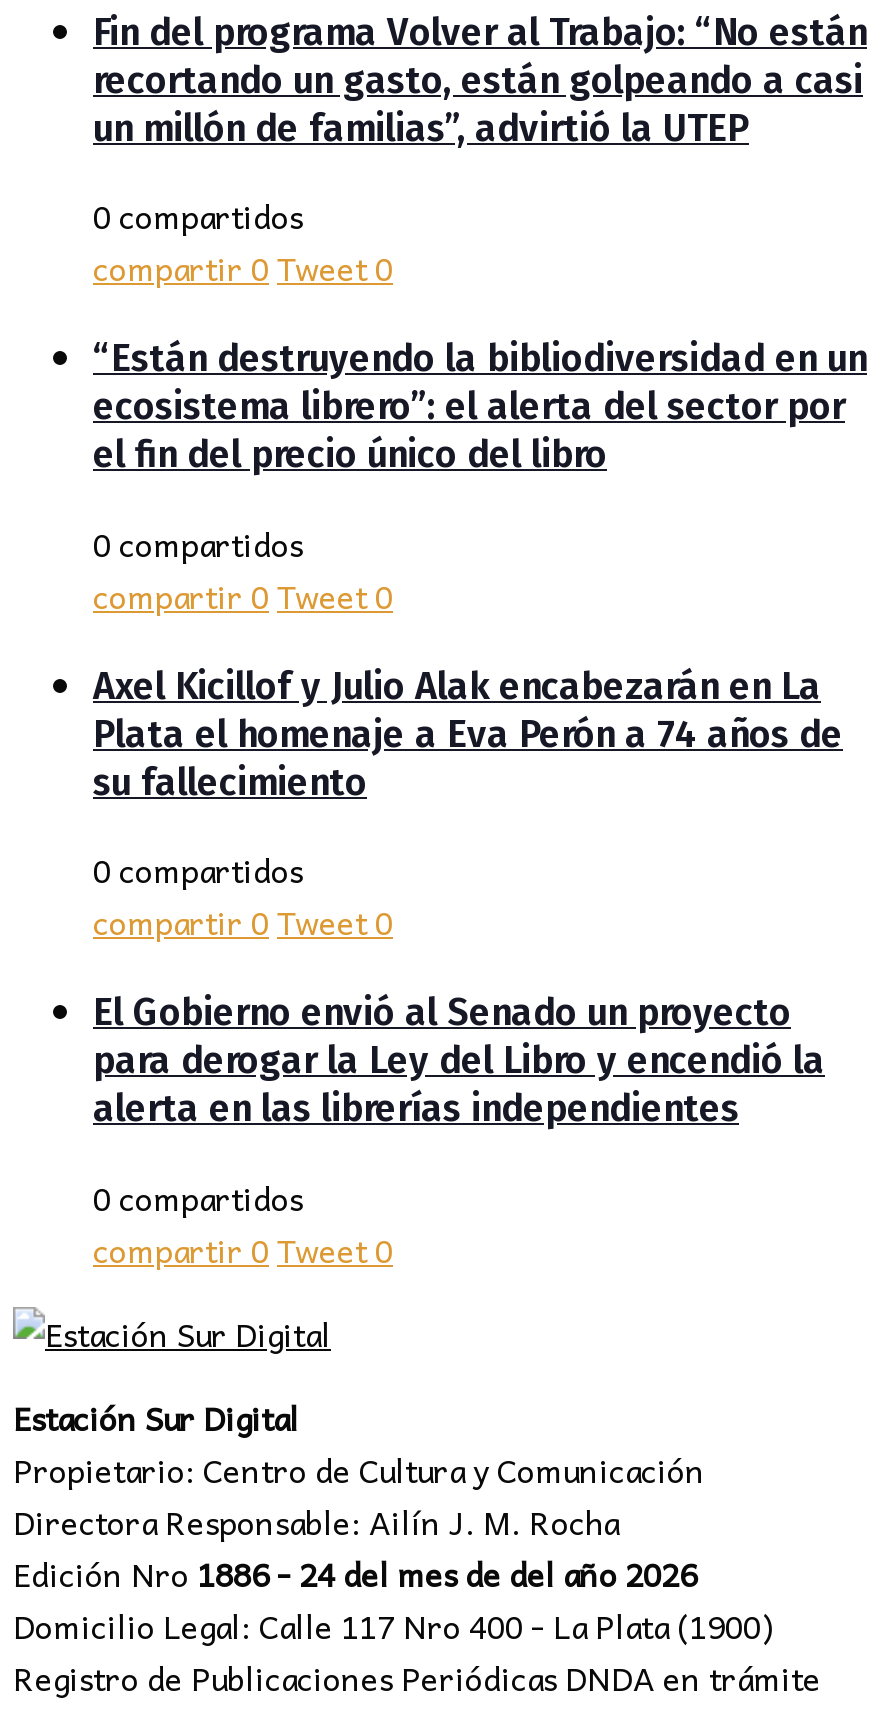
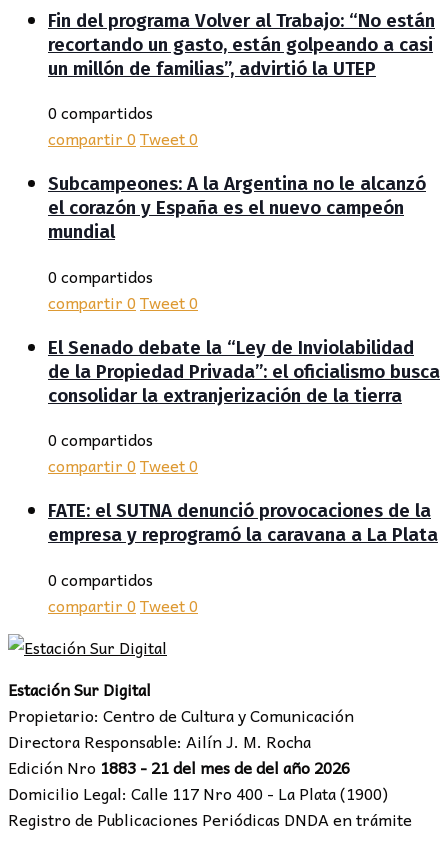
[93,337,867,477] “Están destruyendo la bibliodiversidad en un | ecosistema librero”: el alerta del sector por | el fin del precio único del libro -> [48,173,426,243] Subcampeones: A la Argentina no le alcanzó | el corazón y España es el nuevo campeón | mundial
[93,664,843,804] Axel Kicillof y Julio Alak encabezarán en La | Plata el homenaje a Eva Perón a 74 años de | su fallecimiento -> [48,336,440,406] El Senado debate la “Ley de Inviolabilidad | de la Propiedad Privada”: el oficialismo busca | consolidar la extranjerización de la tierra
[93,991,825,1131] El Gobierno envió al Senado un proyecto | para derogar la Ley del Libro y encendió la | alerta en las librerías independientes -> [48,500,438,546] FATE: el SUTNA denunció provocaciones de la | empresa y reprogramó la caravana a La Plata
[13,1546,697,1598] Edición Nro 1886 - 24 del mes de del año 2026 -> [8,754,350,780] Edición Nro 1883 - 21 del mes de del año 2026

